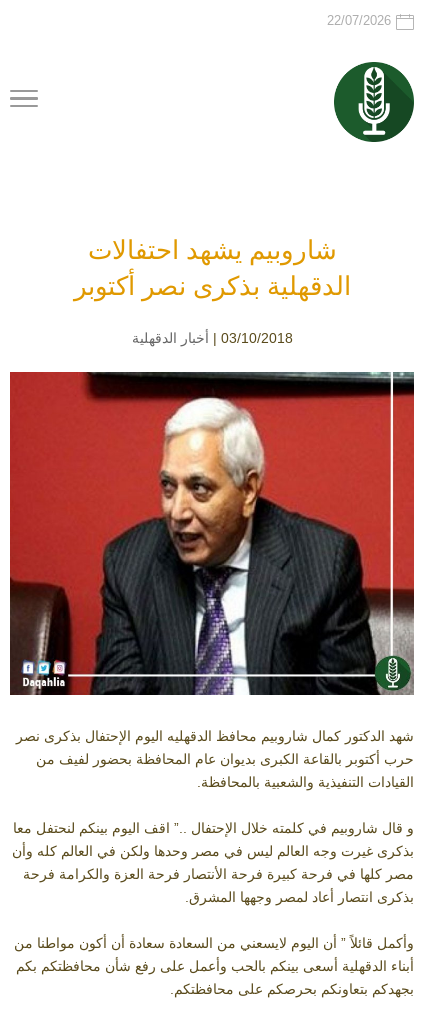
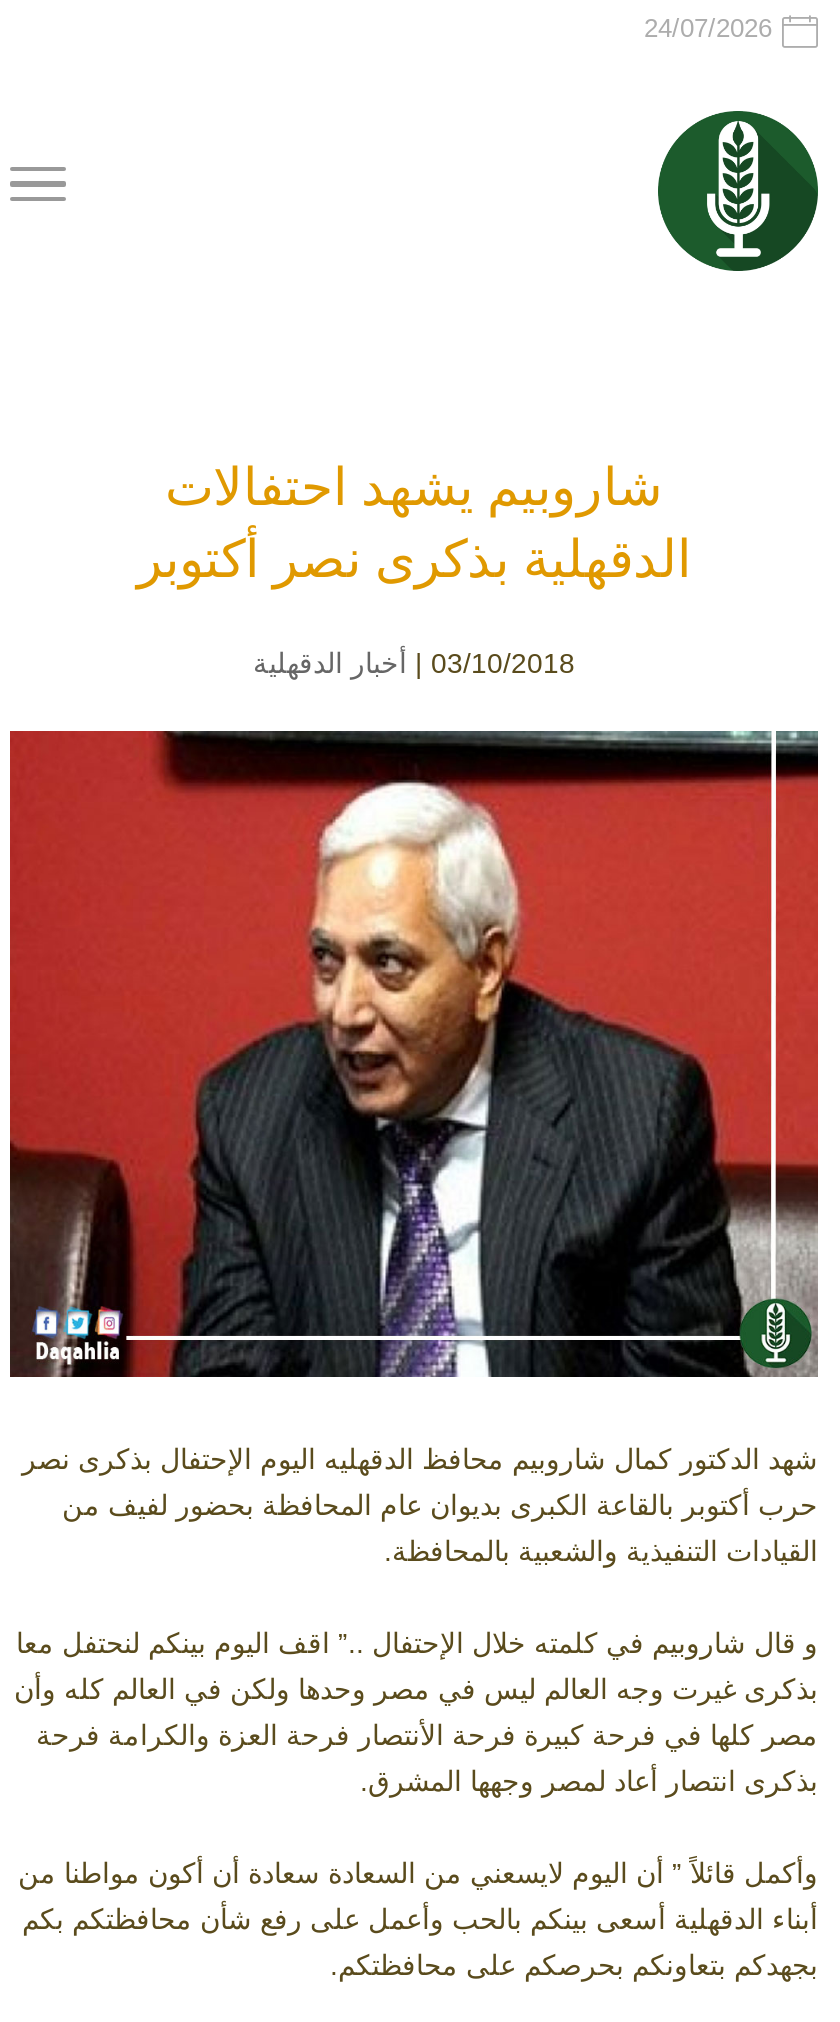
[327,13,391,28] 22/07/2026 -> [644,13,772,43] 24/07/2026

